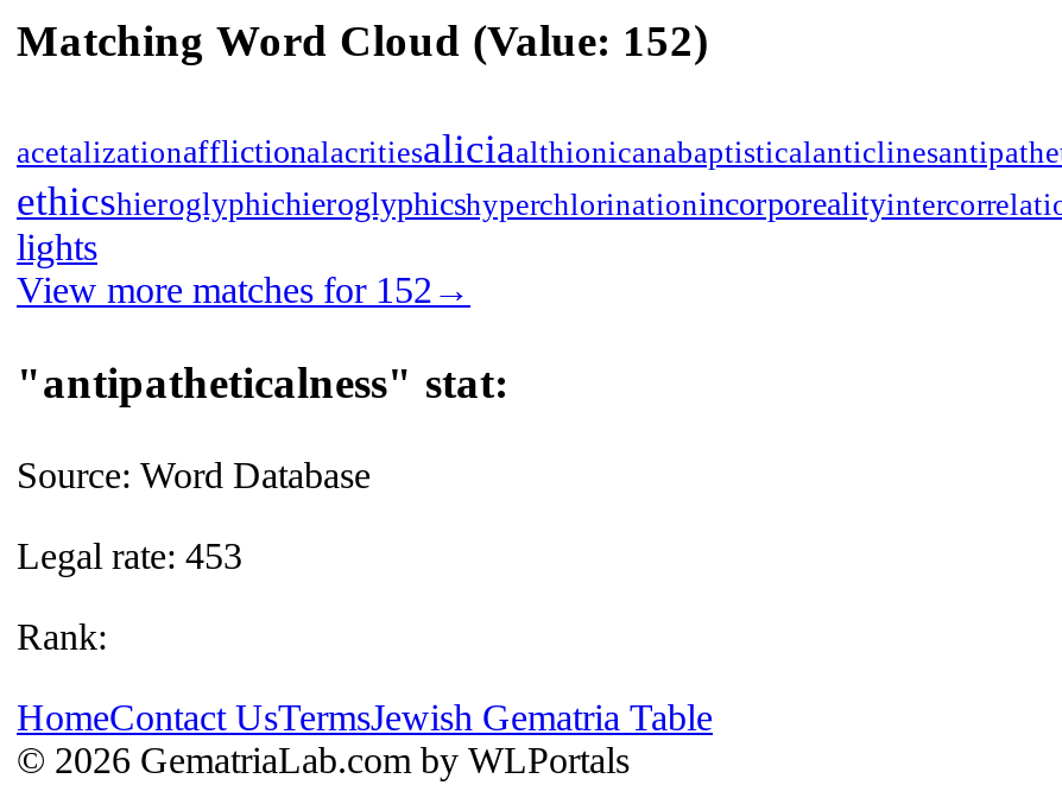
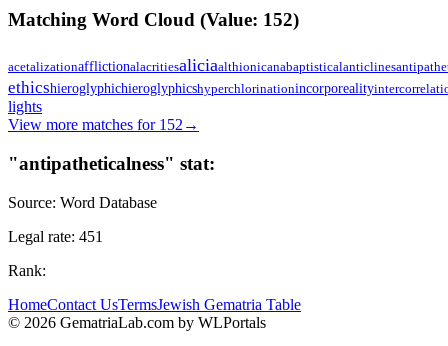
[17,534,242,575] Legal rate: 453 -> [8,227,103,244] Legal rate: 451

